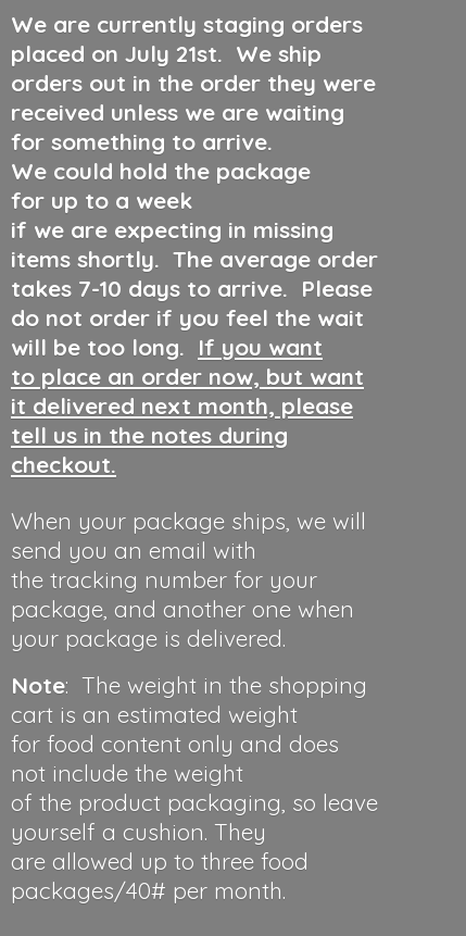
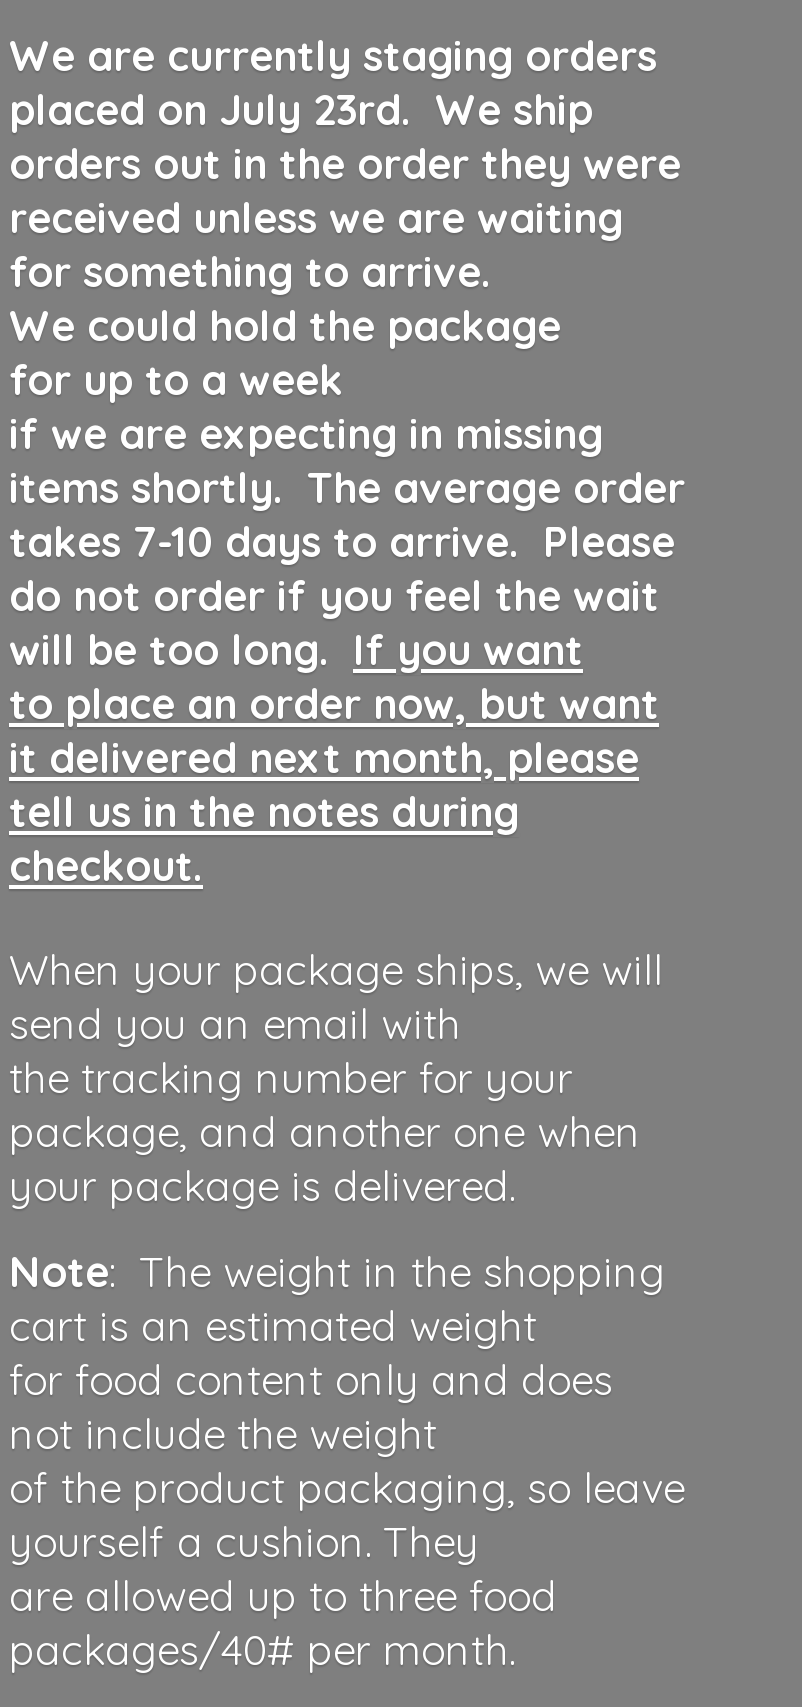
[11,39,322,67] placed on July 21st. We ship -> [9,82,593,134] placed on July 23rd. We ship

